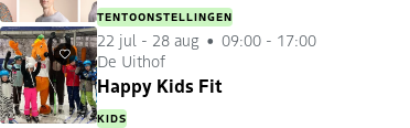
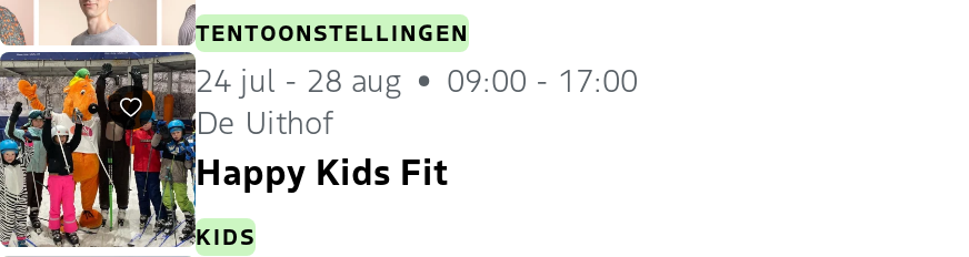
[97,29,316,51] 22 jul - 28 aug 09:00 - 17:00 -> [196,57,638,102] 24 jul - 28 aug 09:00 - 17:00

